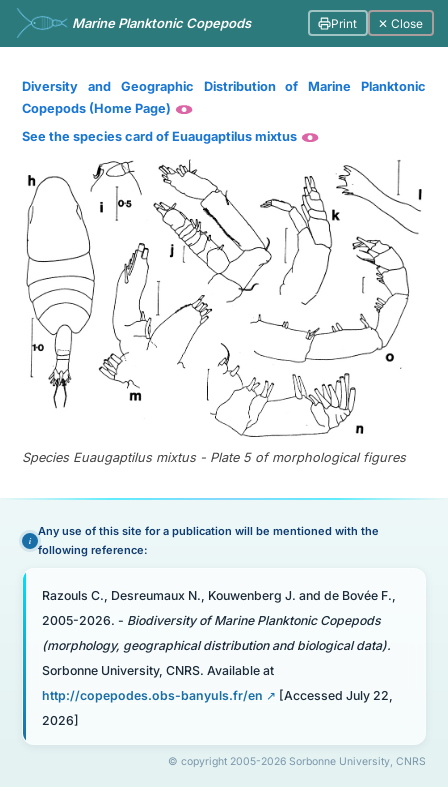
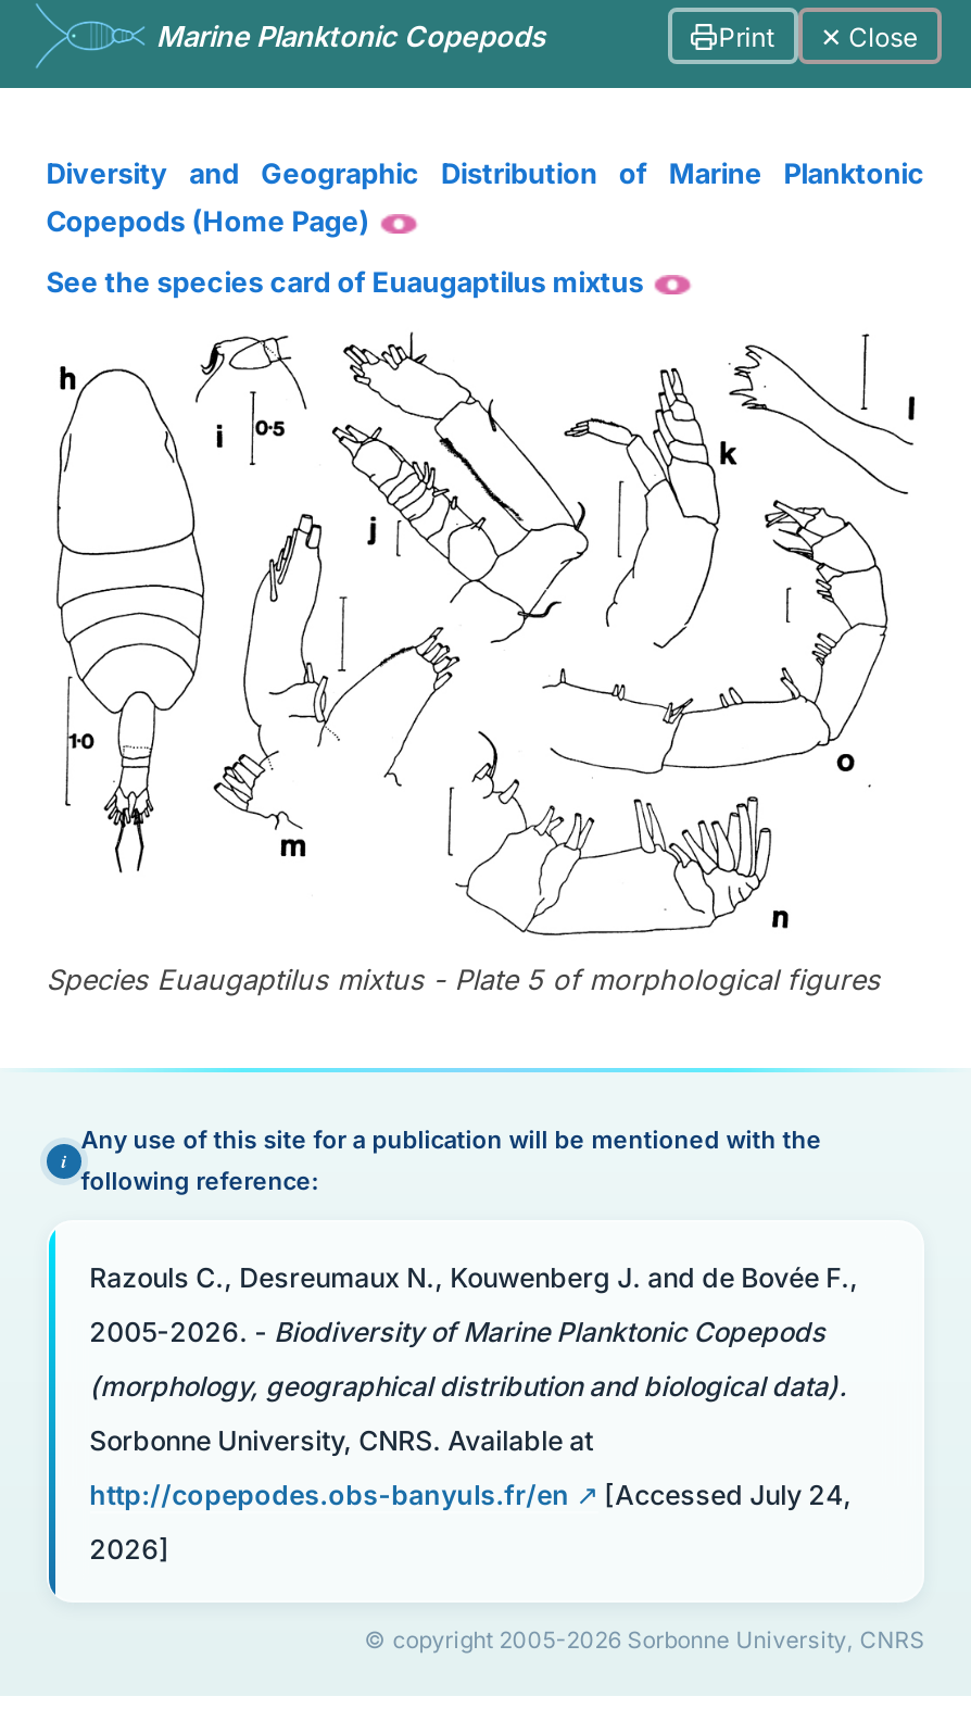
[276,688,393,703] [Accessed July 22, -> [598,1480,852,1513] [Accessed July 24,

